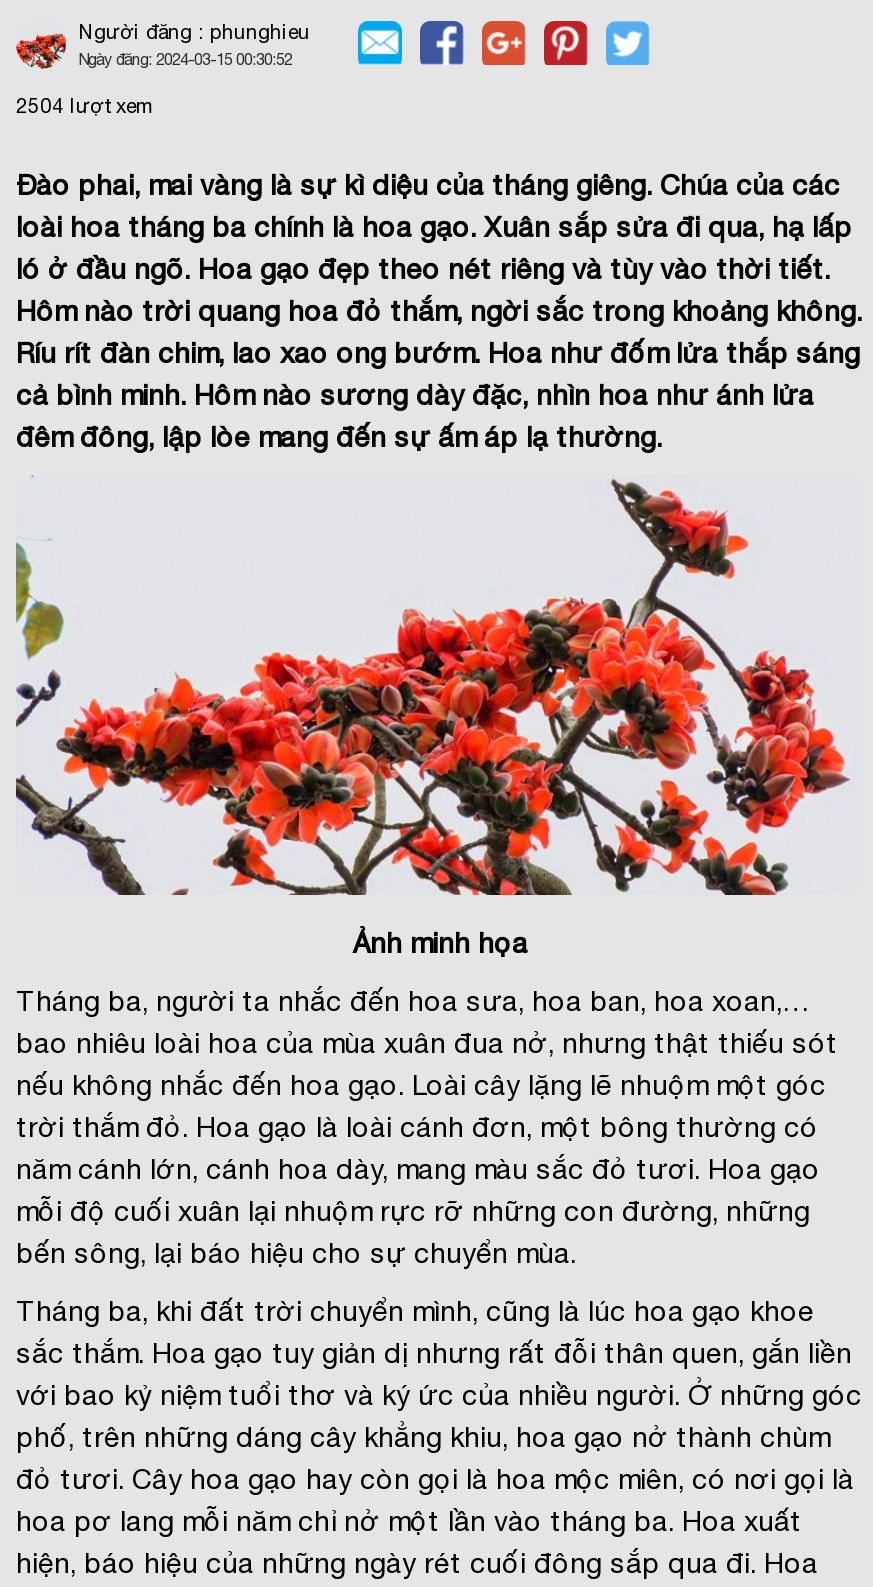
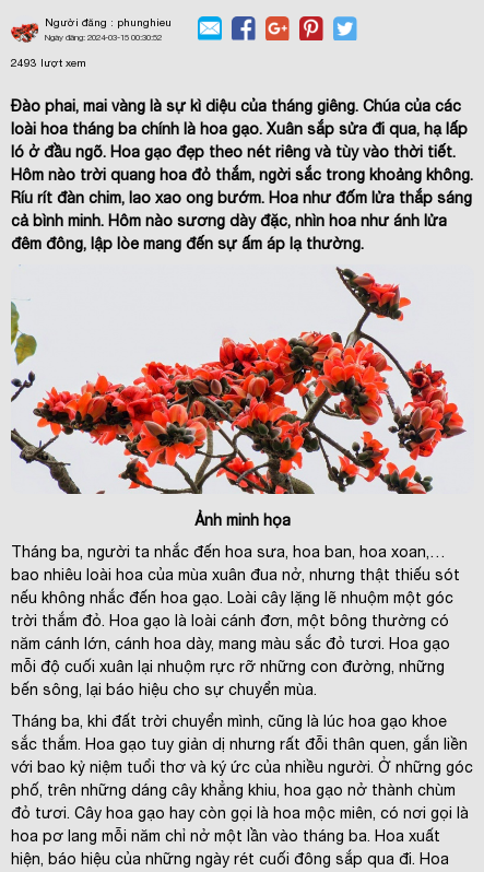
[16,93,154,117] 2504 lượt xem -> [11,56,86,69] 2493 lượt xem

